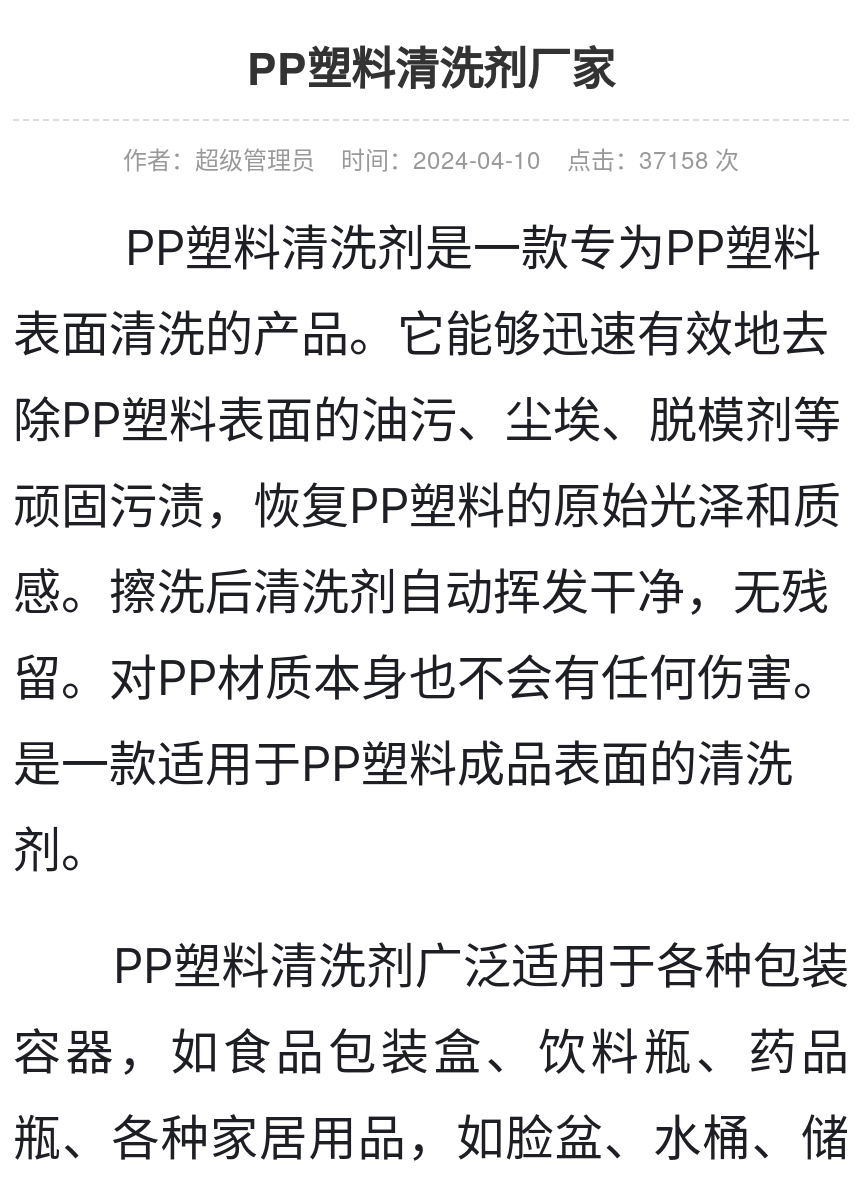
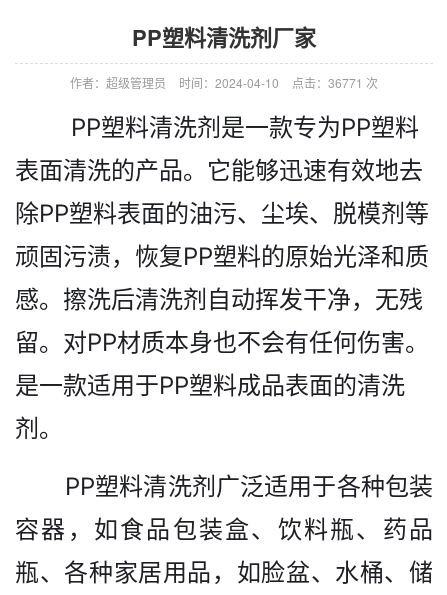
[123,141,739,175] 作者：超级管理员 时间：2024-04-10 点击：37158 次 -> [70,74,378,91] 作者：超级管理员 时间：2024-04-10 点击：36771 次

